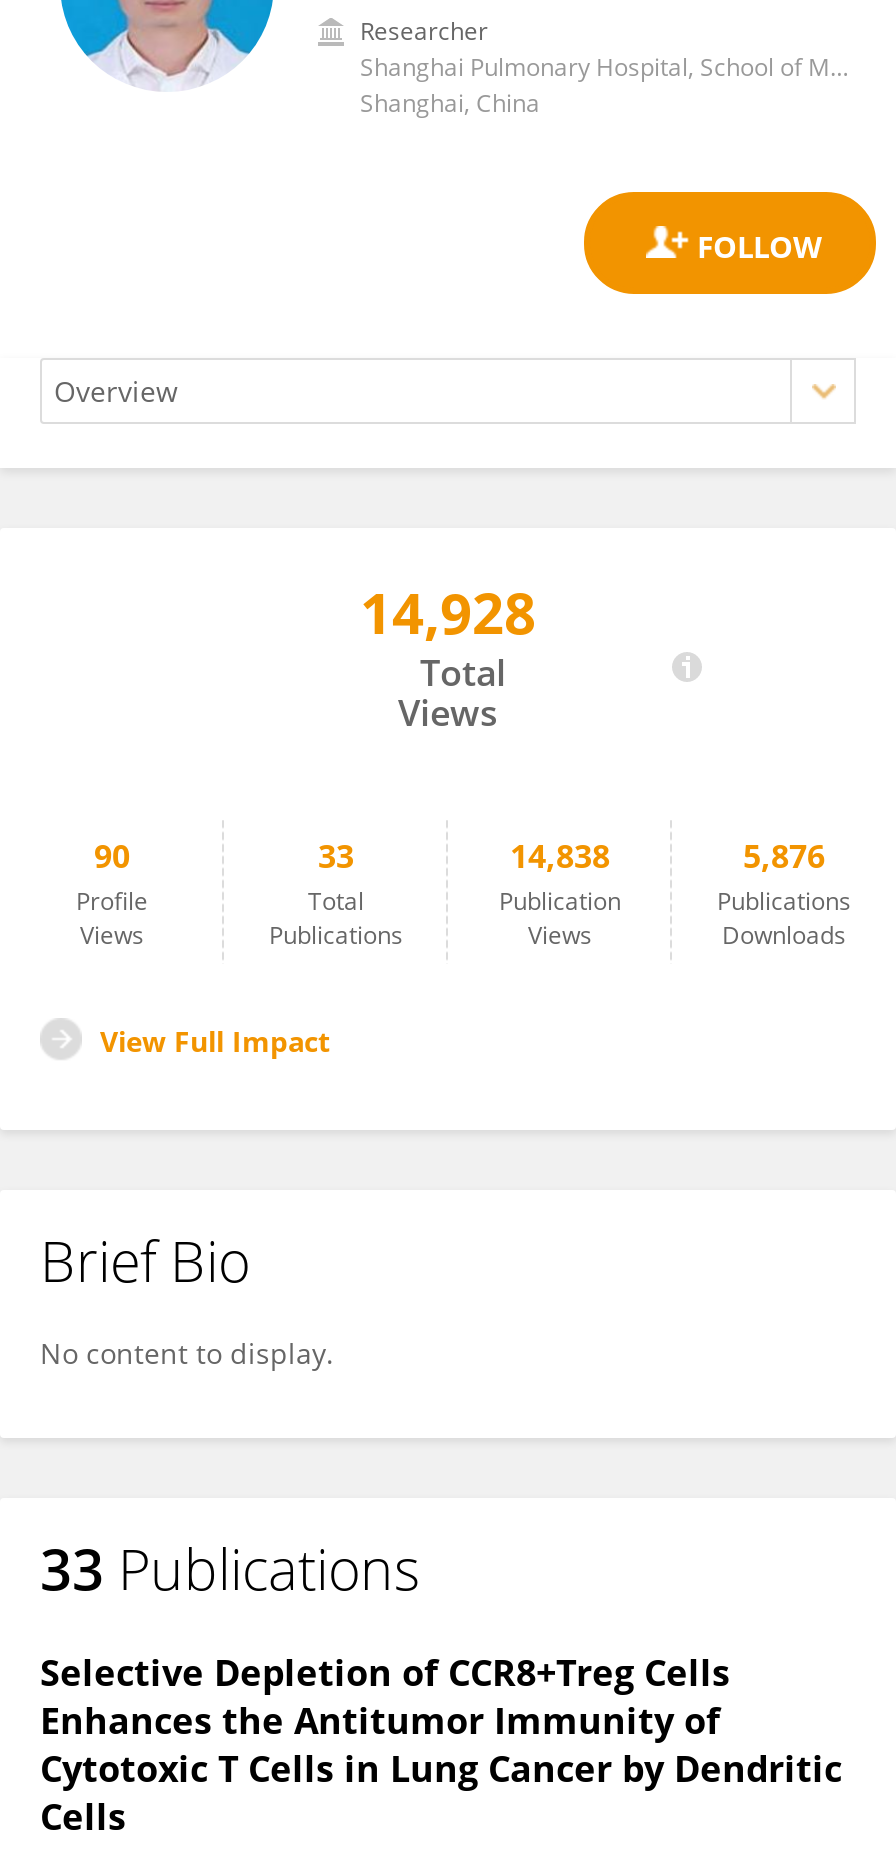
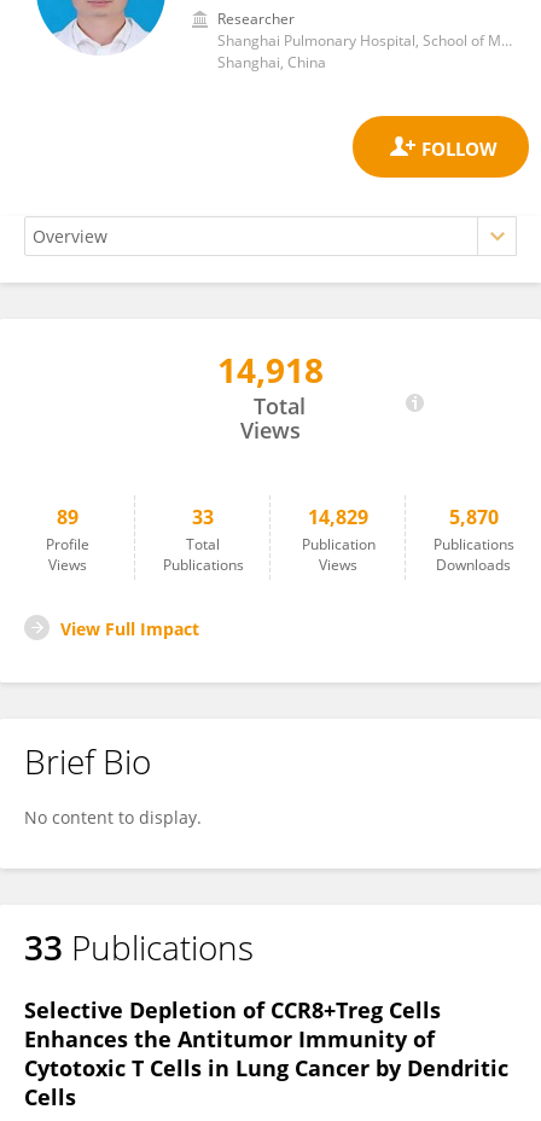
[360,574,536,650] 14,928 -> [217,347,324,393] 14,918
[94,834,130,878] 90 -> [57,504,78,530] 89
[510,834,610,878] 14,838 -> [308,504,368,530] 14,829
[743,834,825,878] 5,876 -> [449,504,498,530] 5,870

